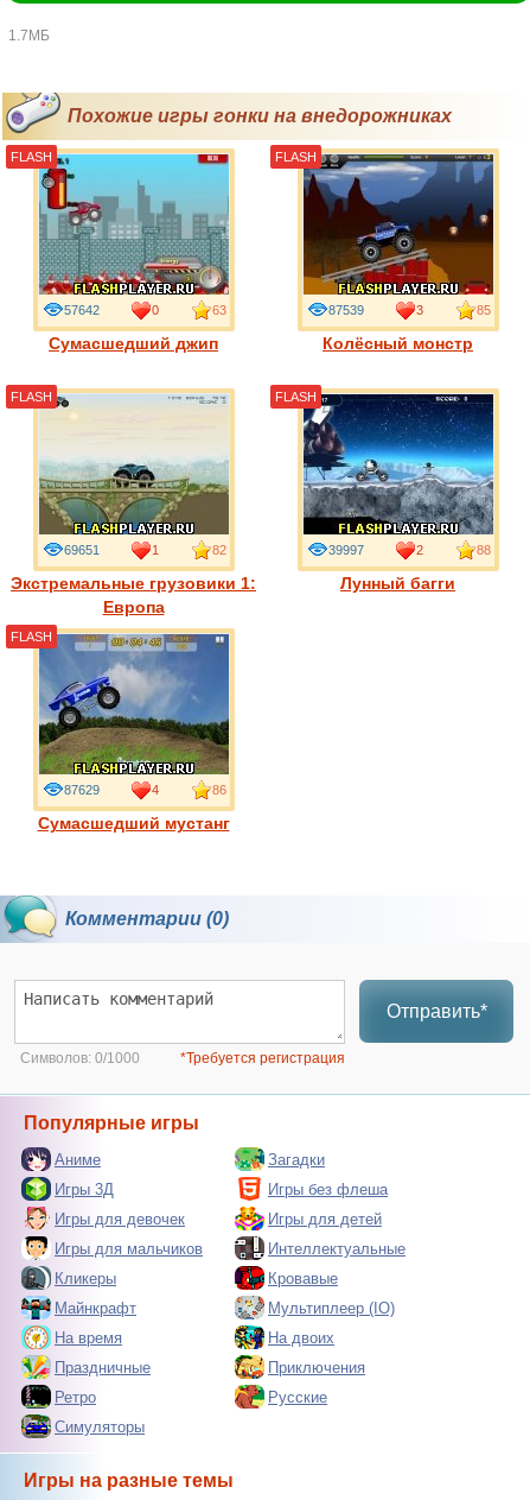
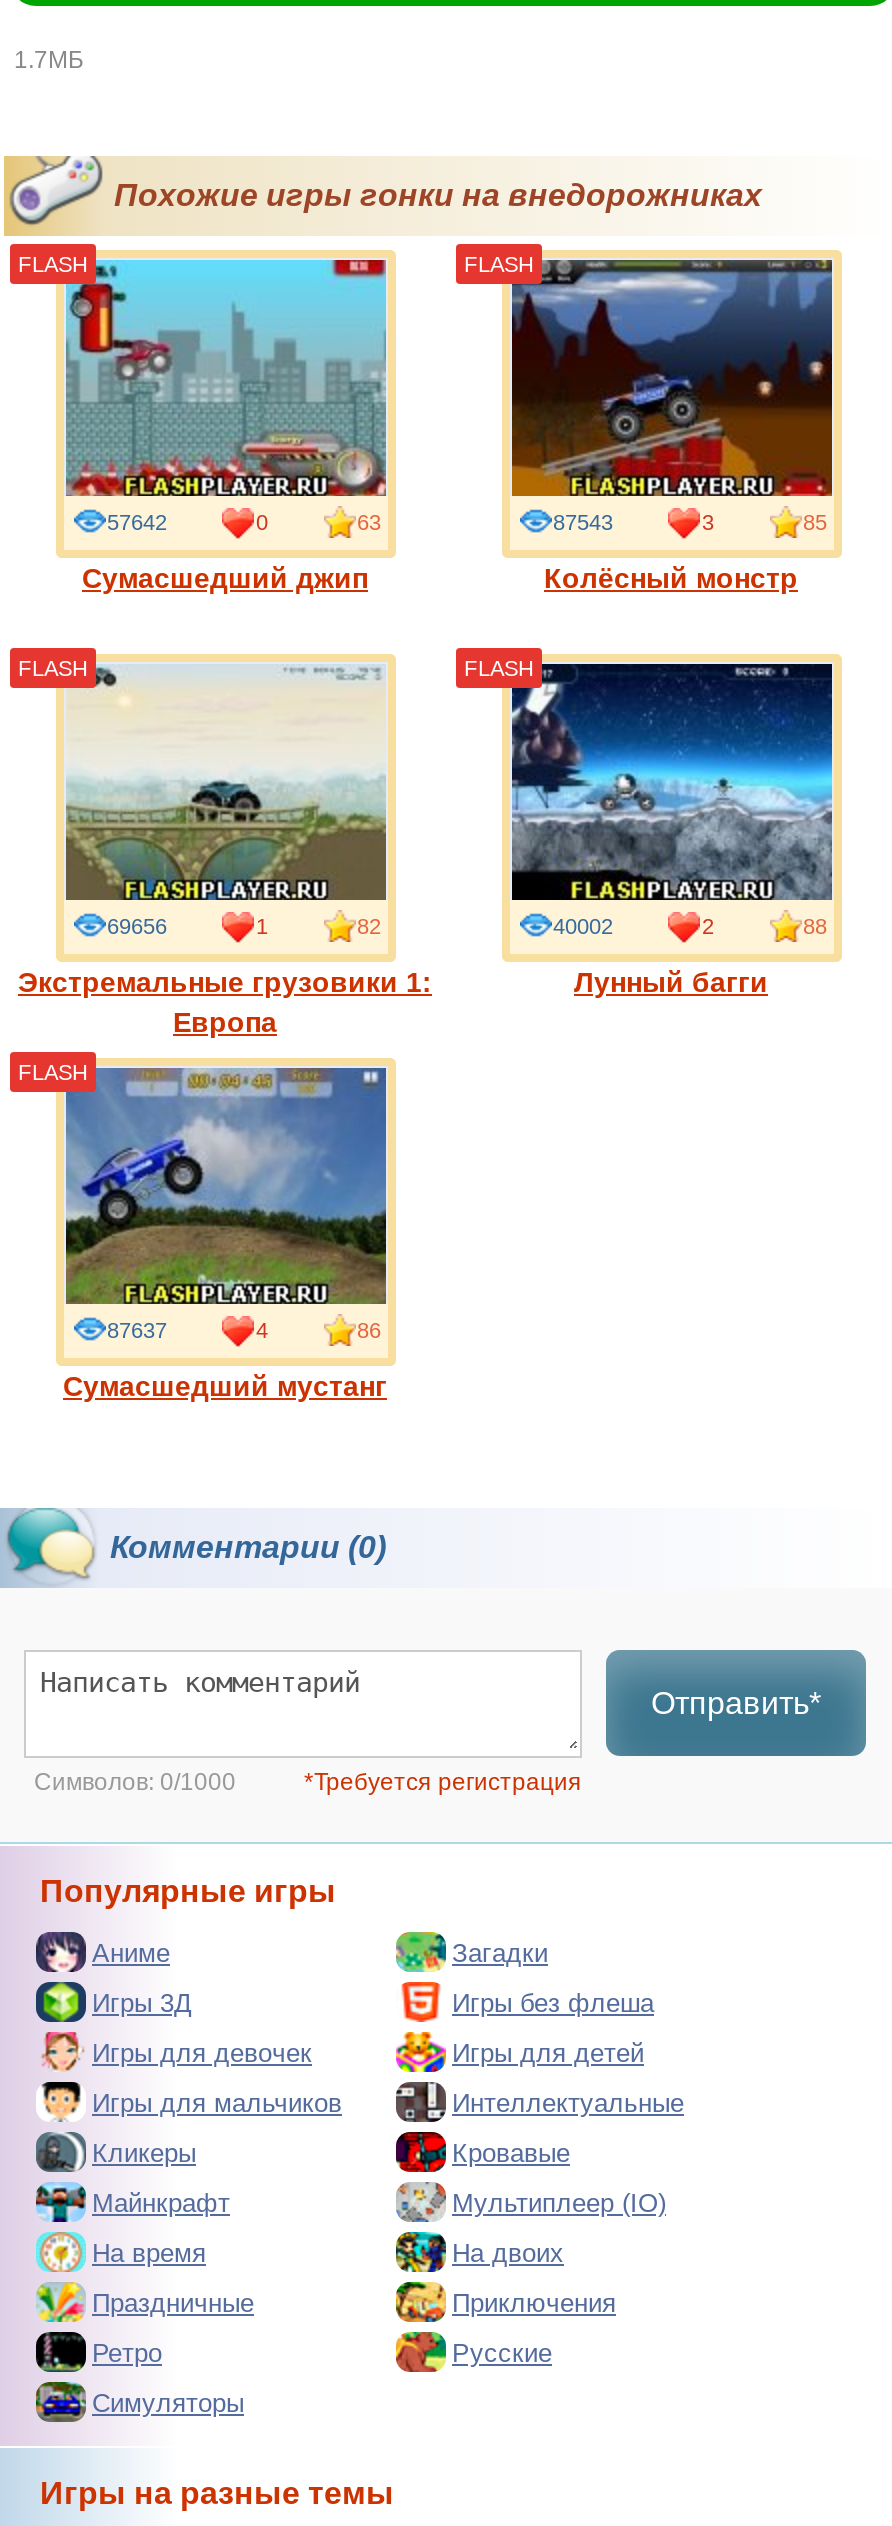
[328,303,363,317] 87539 -> [553,510,613,534] 87543
[63,543,99,557] 69651 -> [107,914,167,938] 69656
[328,543,363,557] 39997 -> [553,914,613,938] 40002
[63,783,99,797] 87629 -> [107,1318,167,1342] 87637

